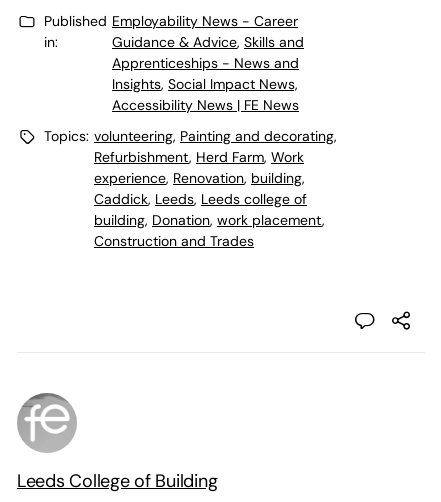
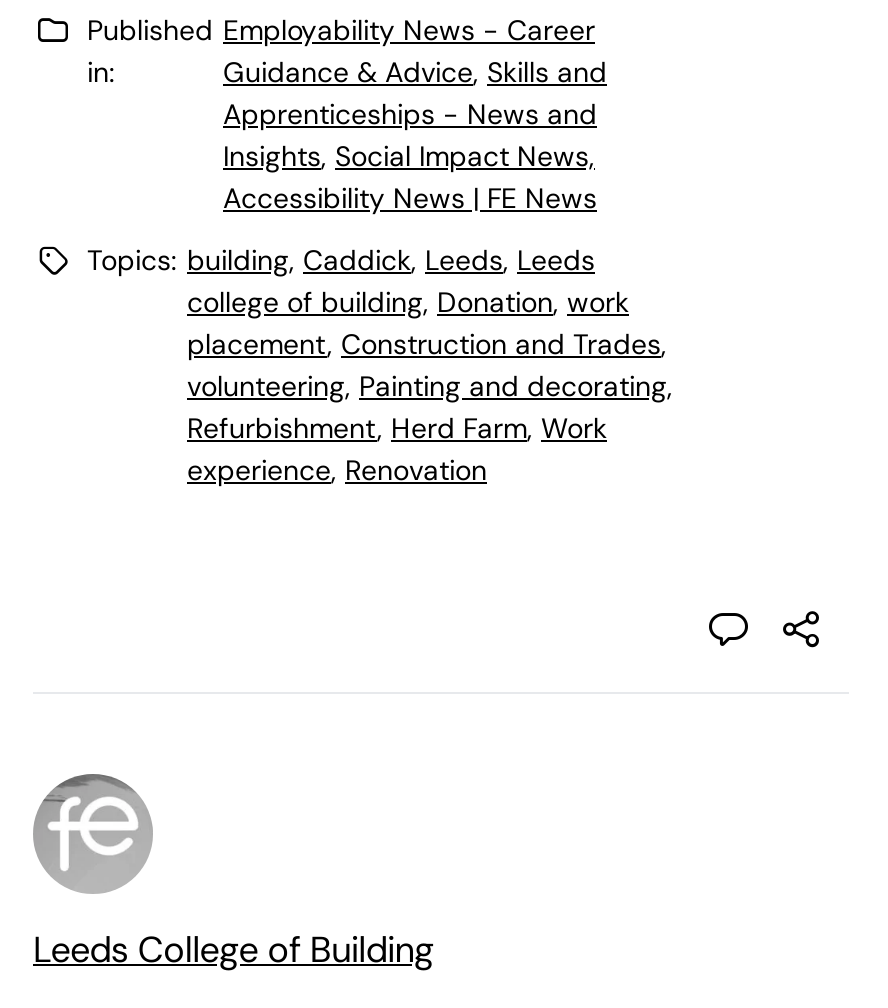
[44,126,337,144] Topics: volunteering, Painting and decorating, -> [87,242,673,404] Topics: building, Caddick, Leeds, Leeds | college of building, Donation, work | placement, Construction and Trades, | volunteering, Painting and decorating,
moved [94,147,304,165] -> [187,410,607,446]: Refurbishment, Herd Farm, Work
[94,168,325,249] experience, Renovation, building, | Caddick, Leeds, Leeds college of | building, Donation, work placement, | Construction and Trades -> [187,452,487,488] experience, Renovation

